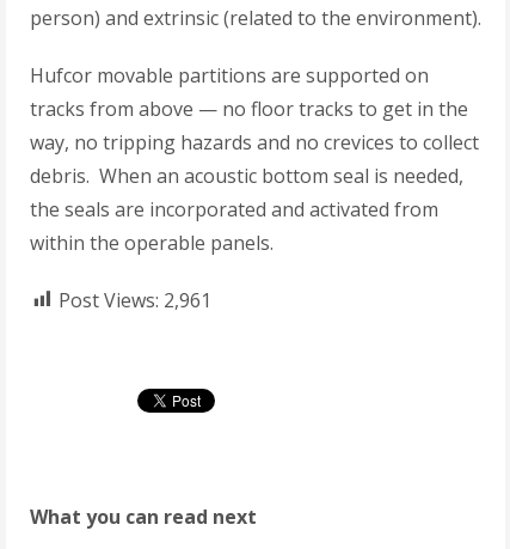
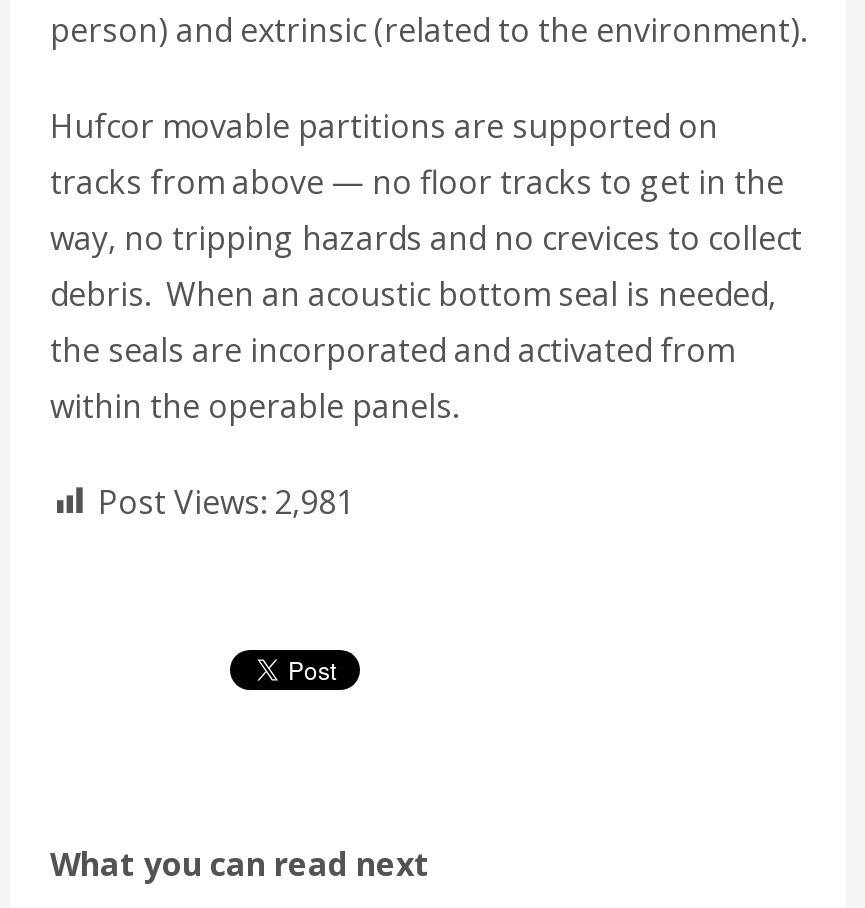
[59,287,211,313] Post Views: 2,961 -> [98,479,354,523] Post Views: 2,981

